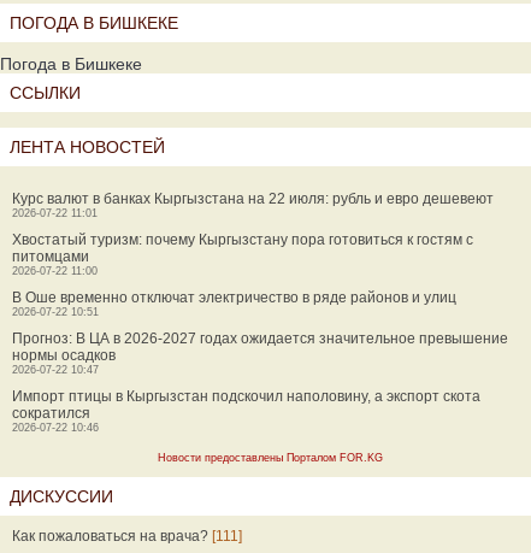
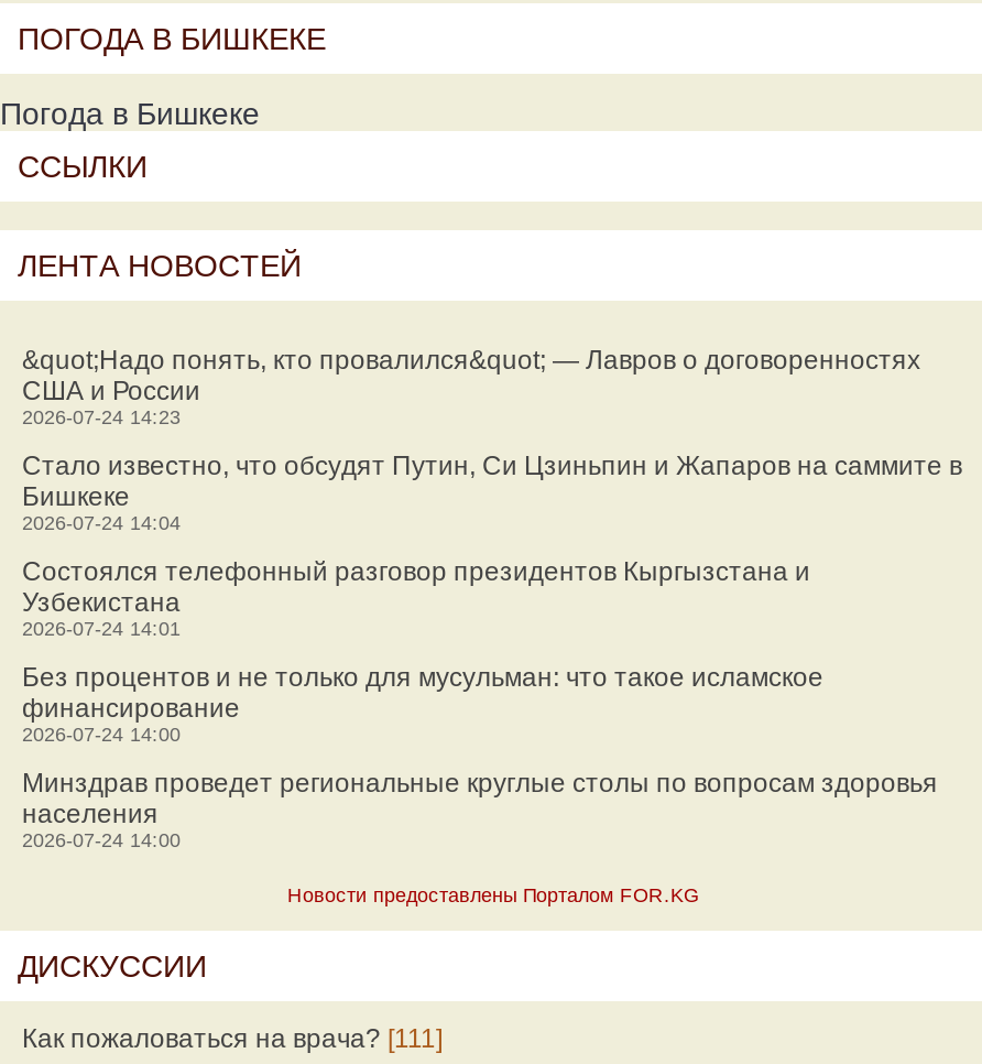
[12,190,494,219] Курс валют в банках Кыргызстана на 22 июля: рубль и евро дешевеют | 2026-07-22 11:01 -> [22,345,920,428] &quot;Надо понять, кто провалился&quot; — Лавров о договоренностях | США и России | 2026-07-24 14:23
[12,231,473,277] Хвостатый туризм: почему Кыргызстану пора готовиться к гостям с | питомцами | 2026-07-22 11:00 -> [22,450,962,534] Стало известно, что обсудят Путин, Си Цзиньпин и Жапаров на саммите в | Бишкеке | 2026-07-24 14:04
[12,289,456,318] В Оше временно отключат электричество в ряде районов и улиц | 2026-07-22 10:51 -> [22,556,810,640] Состоялся телефонный разговор президентов Кыргызстана и | Узбекистана | 2026-07-24 14:01
[12,330,508,376] Прогноз: В ЦА в 2026-2027 годах ожидается значительное превышение | нормы осадков | 2026-07-22 10:47 -> [22,662,823,746] Без процентов и не только для мусульман: что такое исламское | финансирование | 2026-07-24 14:00
[12,388,480,434] Импорт птицы в Кыргызстан подскочил наполовину, а экспорт скота | сократился | 2026-07-22 10:46 -> [22,768,938,851] Минздрав проведет региональные круглые столы по вопросам здоровья | населения | 2026-07-24 14:00

